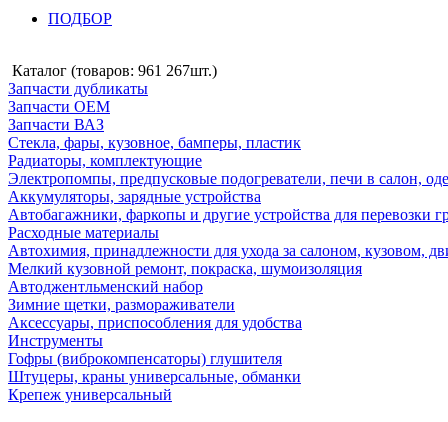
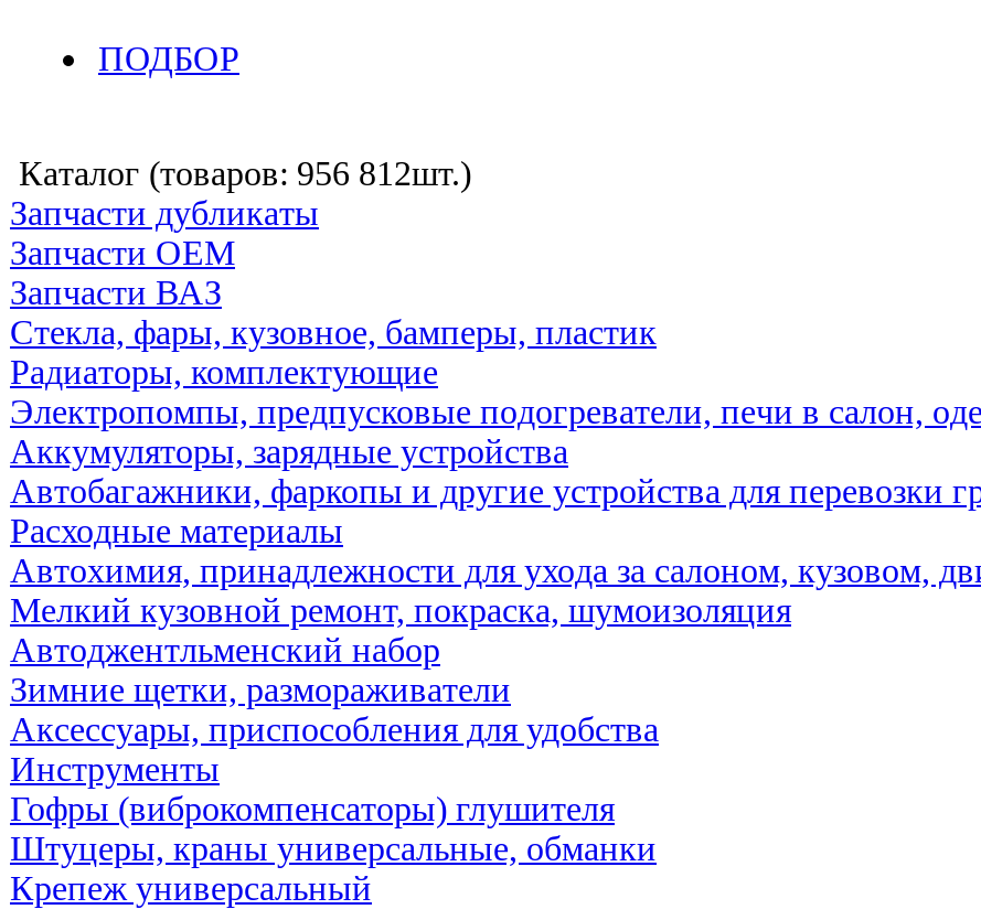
[8,62,217,79] Каталог (товаров: 961 267шт.) -> [10,154,471,192] Каталог (товаров: 956 812шт.)

